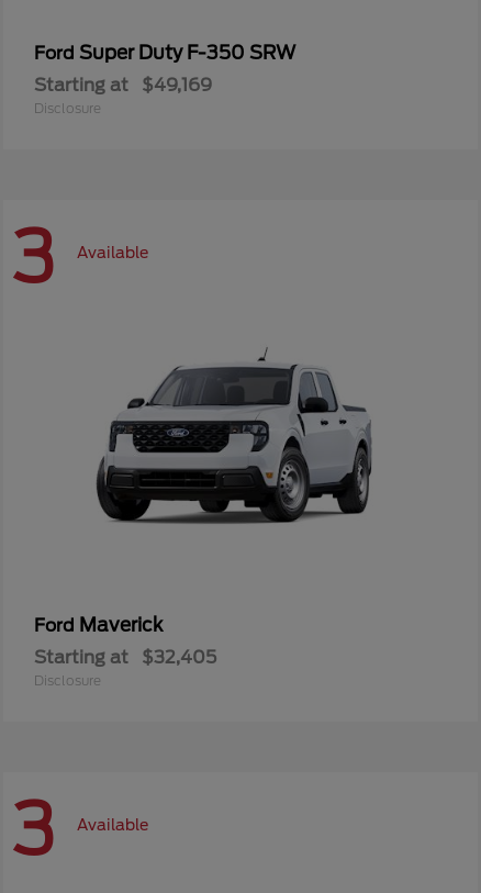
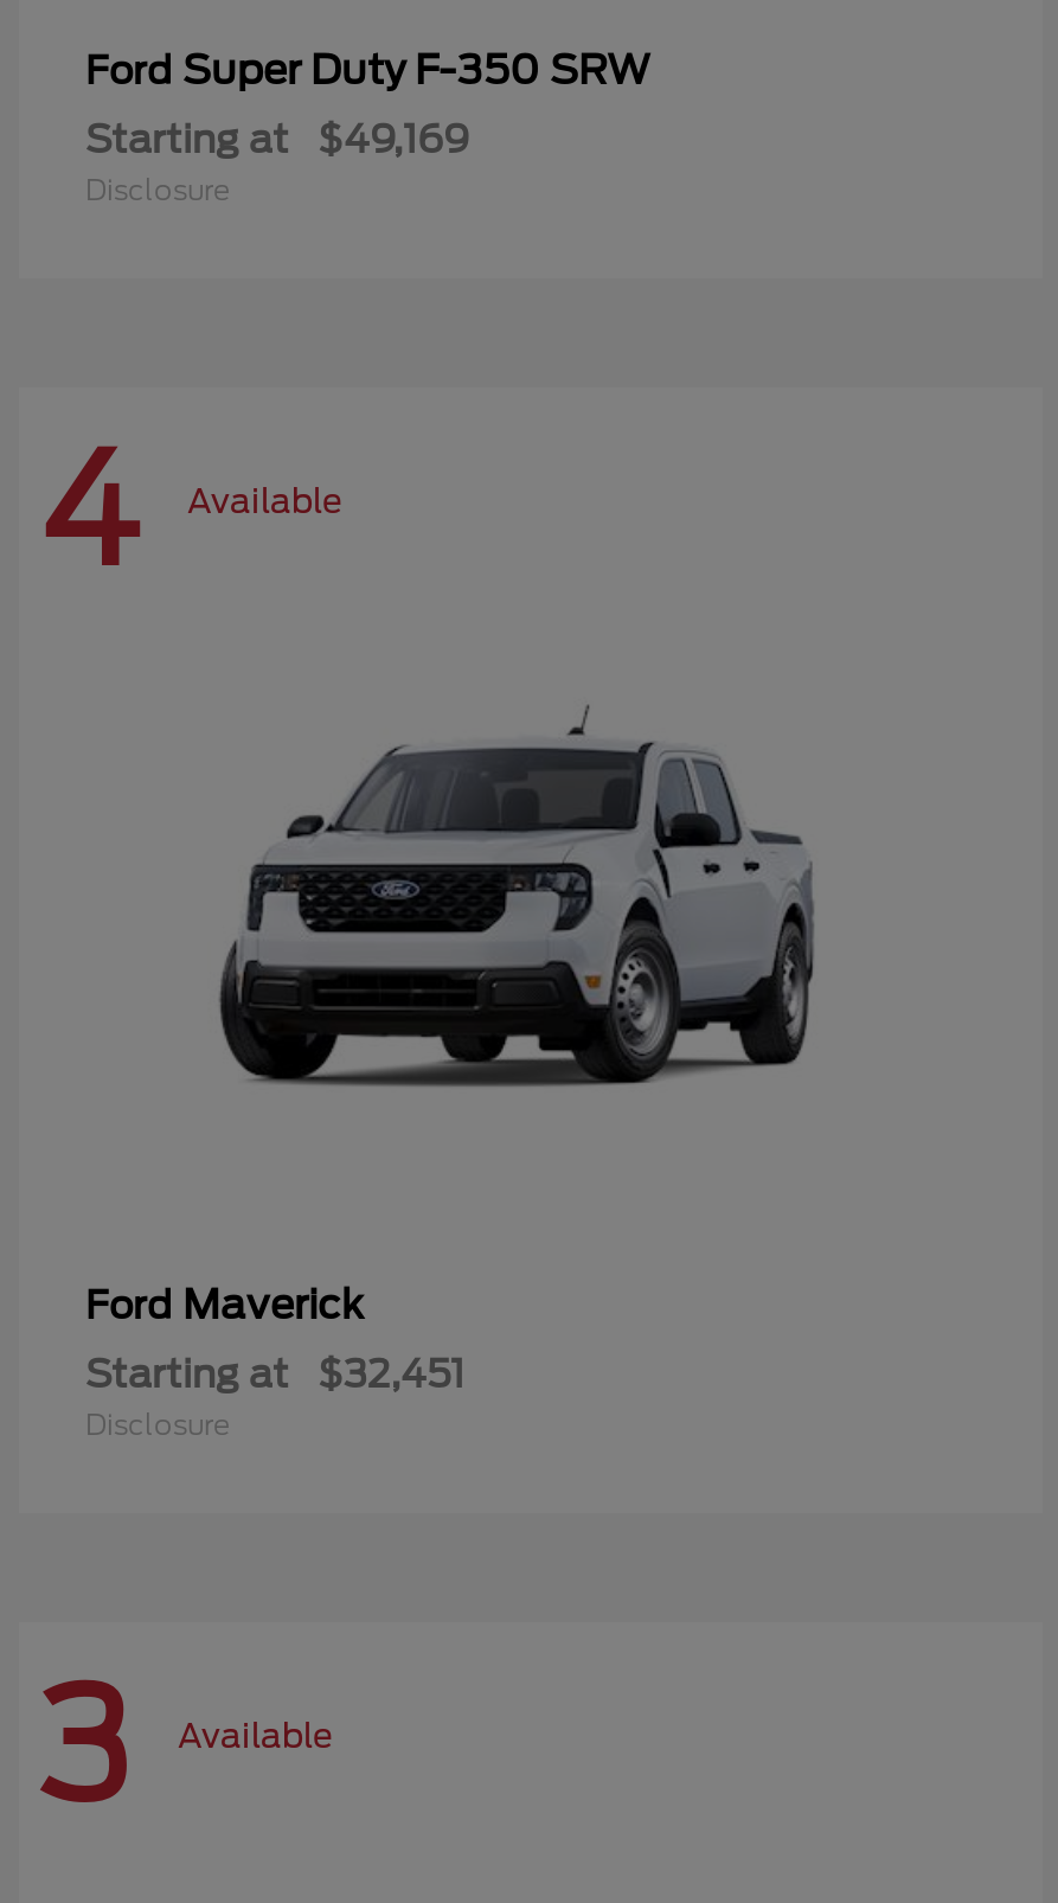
[12,216,148,299] 3 Available -> [38,422,341,602] 4 Available
[34,647,216,668] Starting at $32,405 -> [85,1352,464,1397] Starting at $32,451

